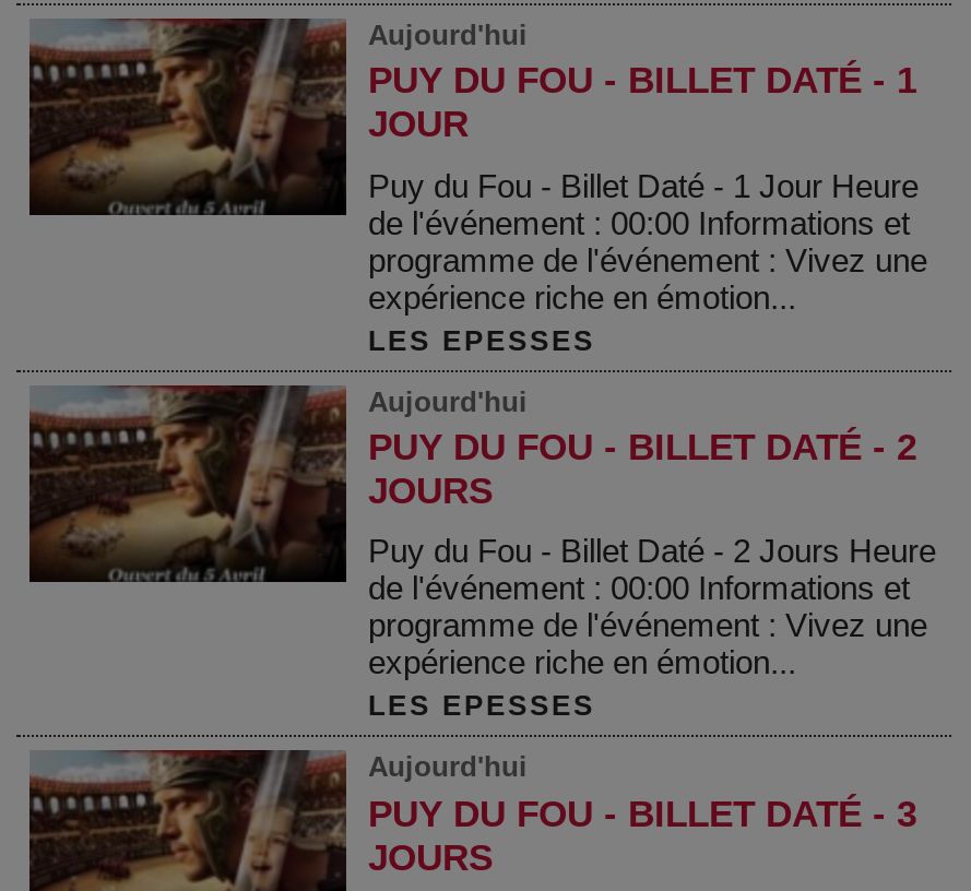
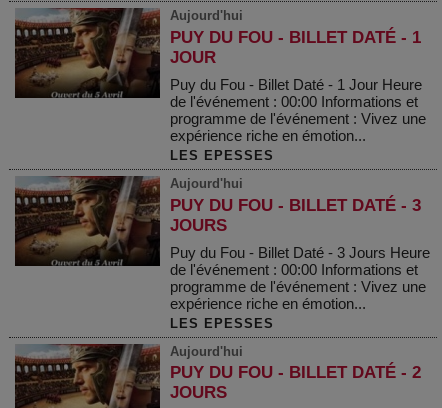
moved [368,427,916,469] -> [170,363,421,382]: PUY DU FOU - BILLET DATÉ - 2
[368,533,936,570] Puy du Fou - Billet Daté - 2 Jours Heure -> [170,244,430,261] Puy du Fou - Billet Daté - 3 Jours Heure
moved [368,794,916,835] -> [170,196,421,215]: PUY DU FOU - BILLET DATÉ - 3

